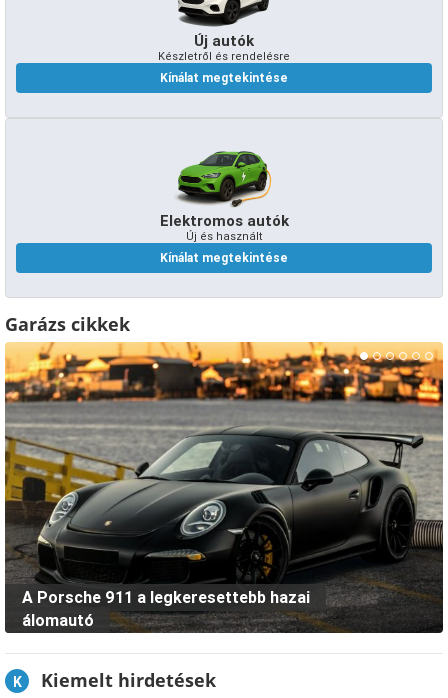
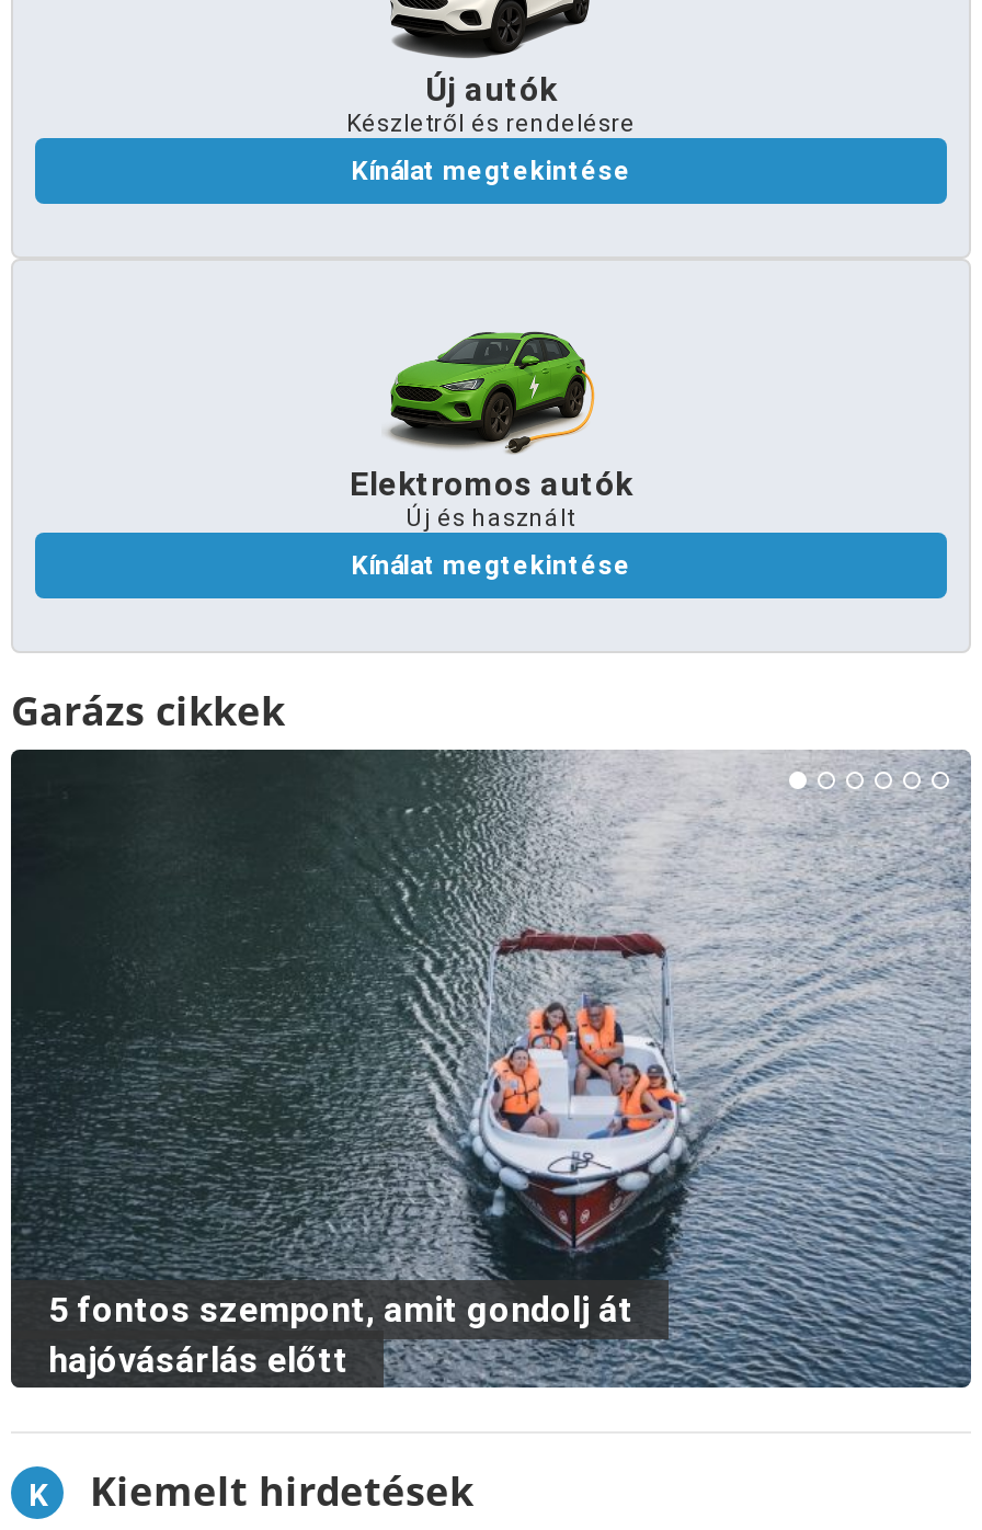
[4,341,444,634] [image] | A Porsche 911 a legkeresettebb hazai | álomautó -> [9,747,973,1390] [image] | 5 fontos szempont, amit gondolj át | hajóvásárlás előtt

